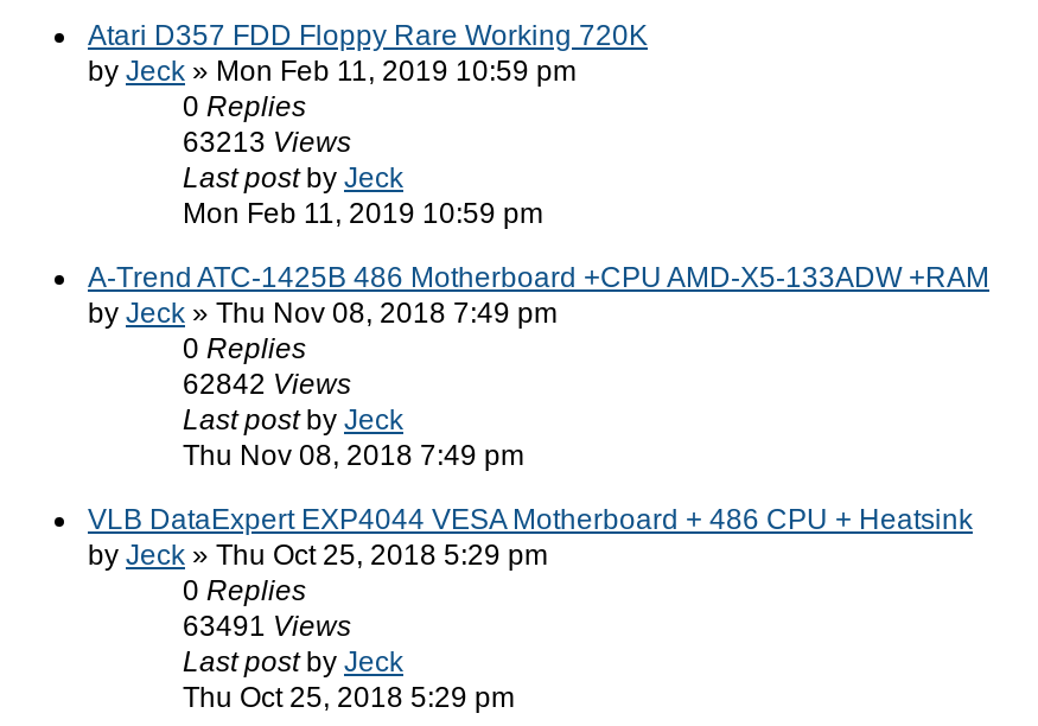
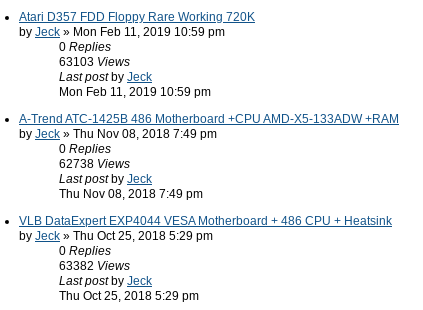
[183,126,351,159] 63213 Views -> [59,55,130,69] 63103 Views
[183,368,351,401] 62842 Views -> [59,157,130,171] 62738 Views
[183,610,351,643] 63491 Views -> [59,259,130,273] 63382 Views

